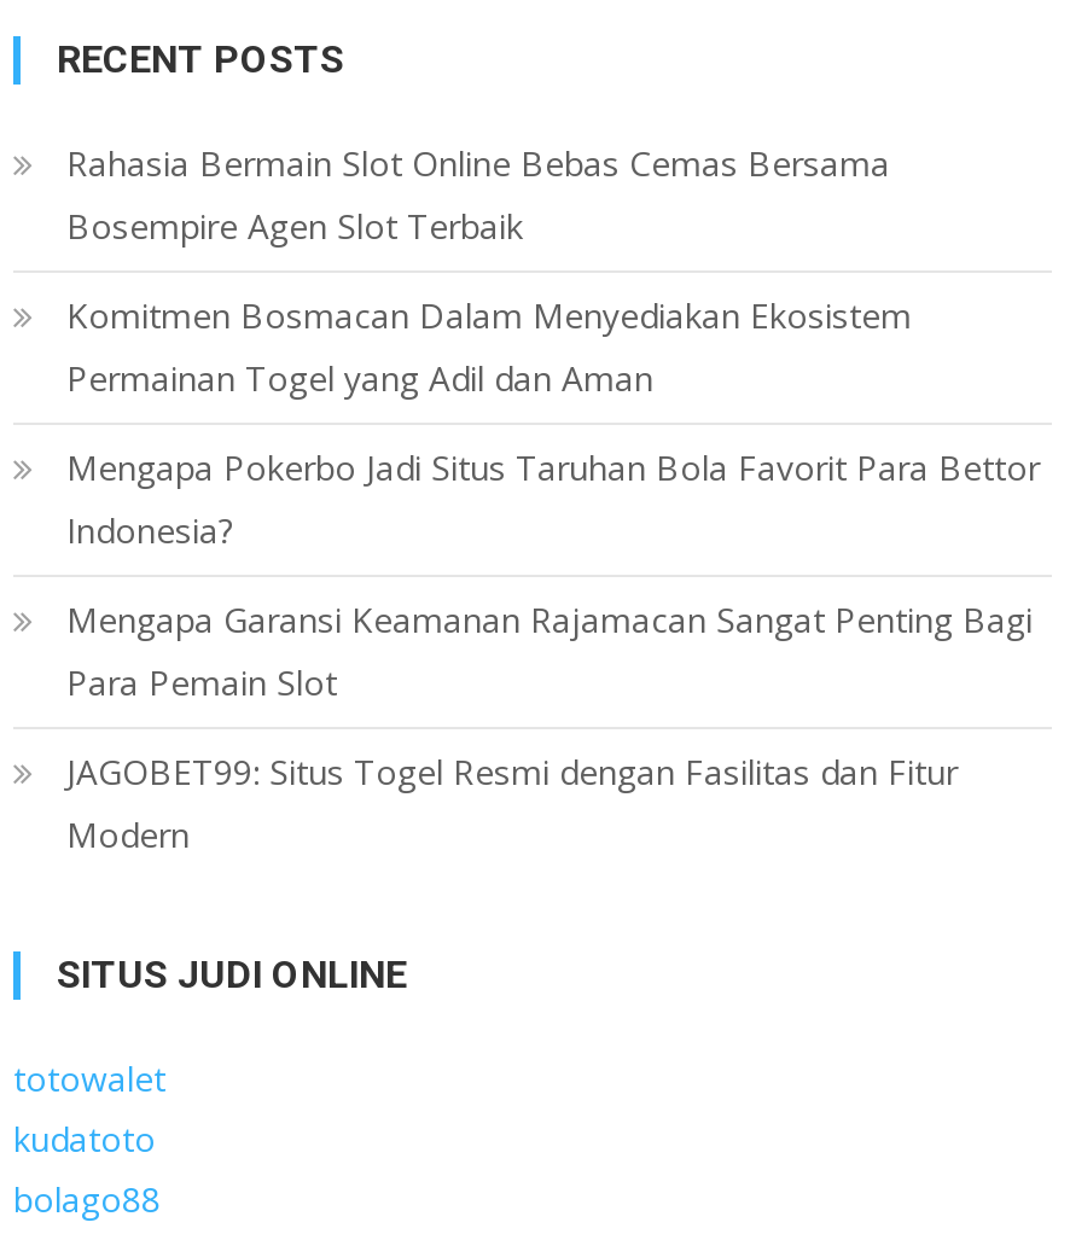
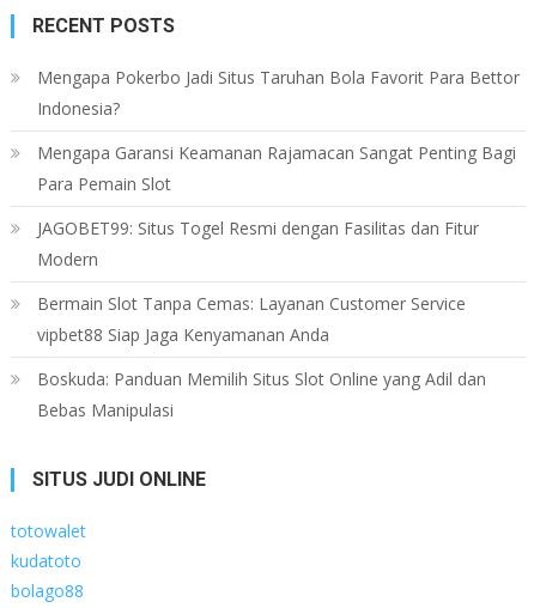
[66,141,912,401] Rahasia Bermain Slot Online Bebas Cemas Bersama | Bosempire Agen Slot Terbaik | Komitmen Bosmacan Dalam Menyediakan Ekosistem | Permainan Togel yang Adil dan Aman -> none
moved [66,445,1040,858] -> [37,66,520,271]: Mengapa Pokerbo Jadi Situs Taruhan Bola Favorit Para Bettor | Indonesia? | Mengapa Garansi Keamanan Rajamacan Sangat Penting Bagi | Para Pemain Slot | JAGOBET99: Situs Togel Resmi dengan Fasilitas dan Fitur | Modern
none -> [37,292,486,422] Bermain Slot Tanpa Cemas: Layanan Customer Service | vipbet88 Siap Jaga Kenyamanan Anda | Boskuda: Panduan Memilih Situs Slot Online yang Adil dan | Bebas Manipulasi

